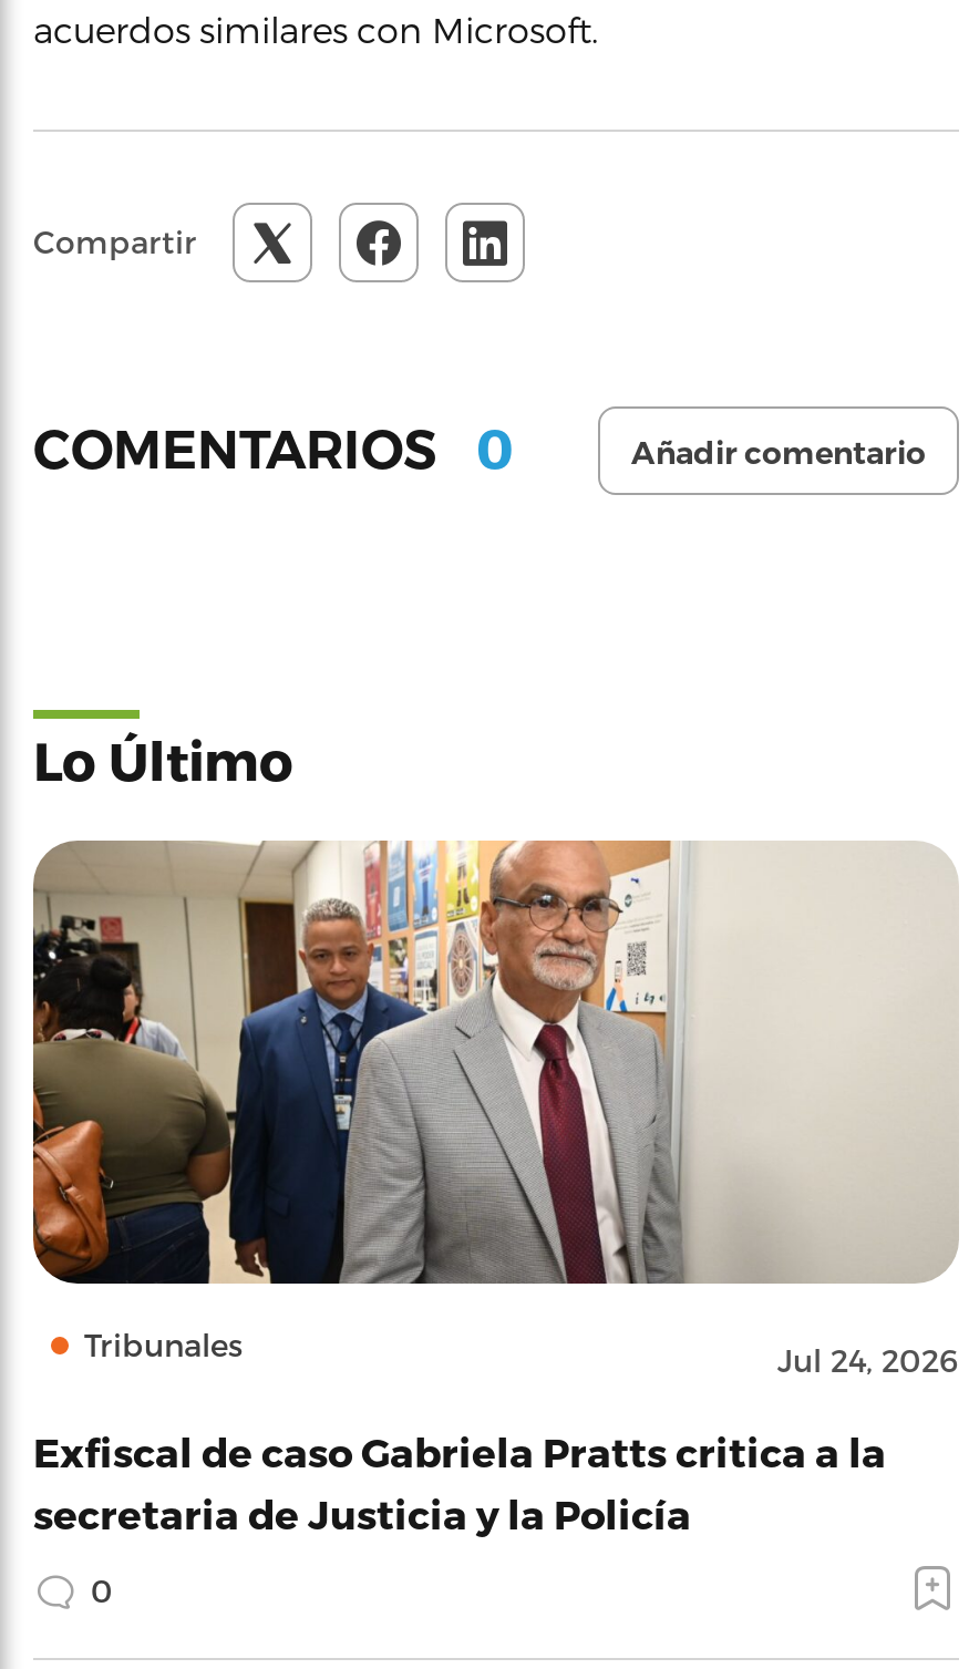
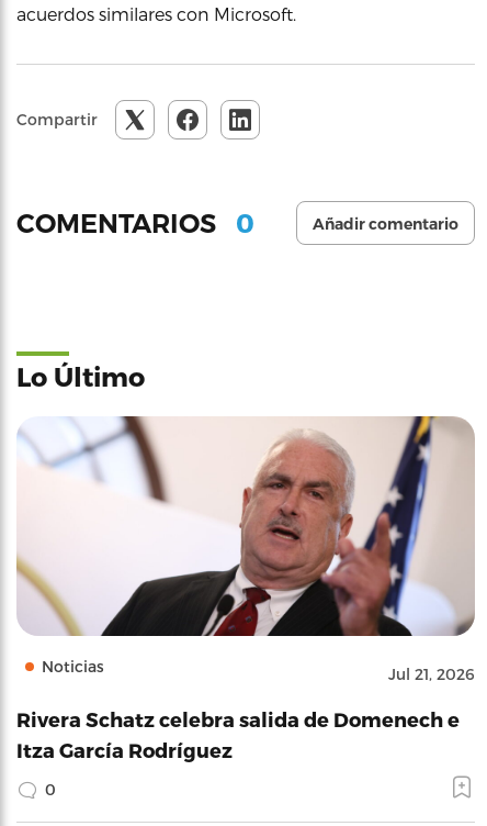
[31,839,959,1378] [image] | Tribunales | Jul 24, 2026 -> [16,415,475,683] [image] | Noticias | Jul 21, 2026
[33,1426,886,1535] Exfiscal de caso Gabriela Pratts critica a la | secretaria de Justicia y la Policía -> [16,707,460,761] Rivera Schatz celebra salida de Domenech e | Itza García Rodríguez

